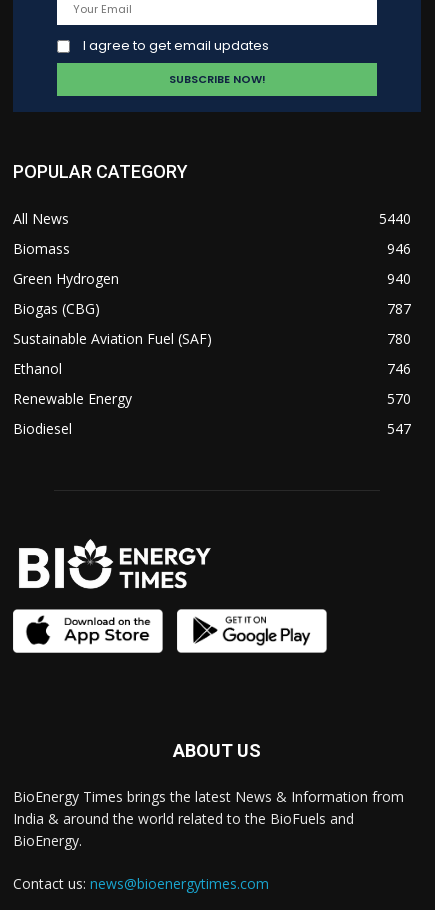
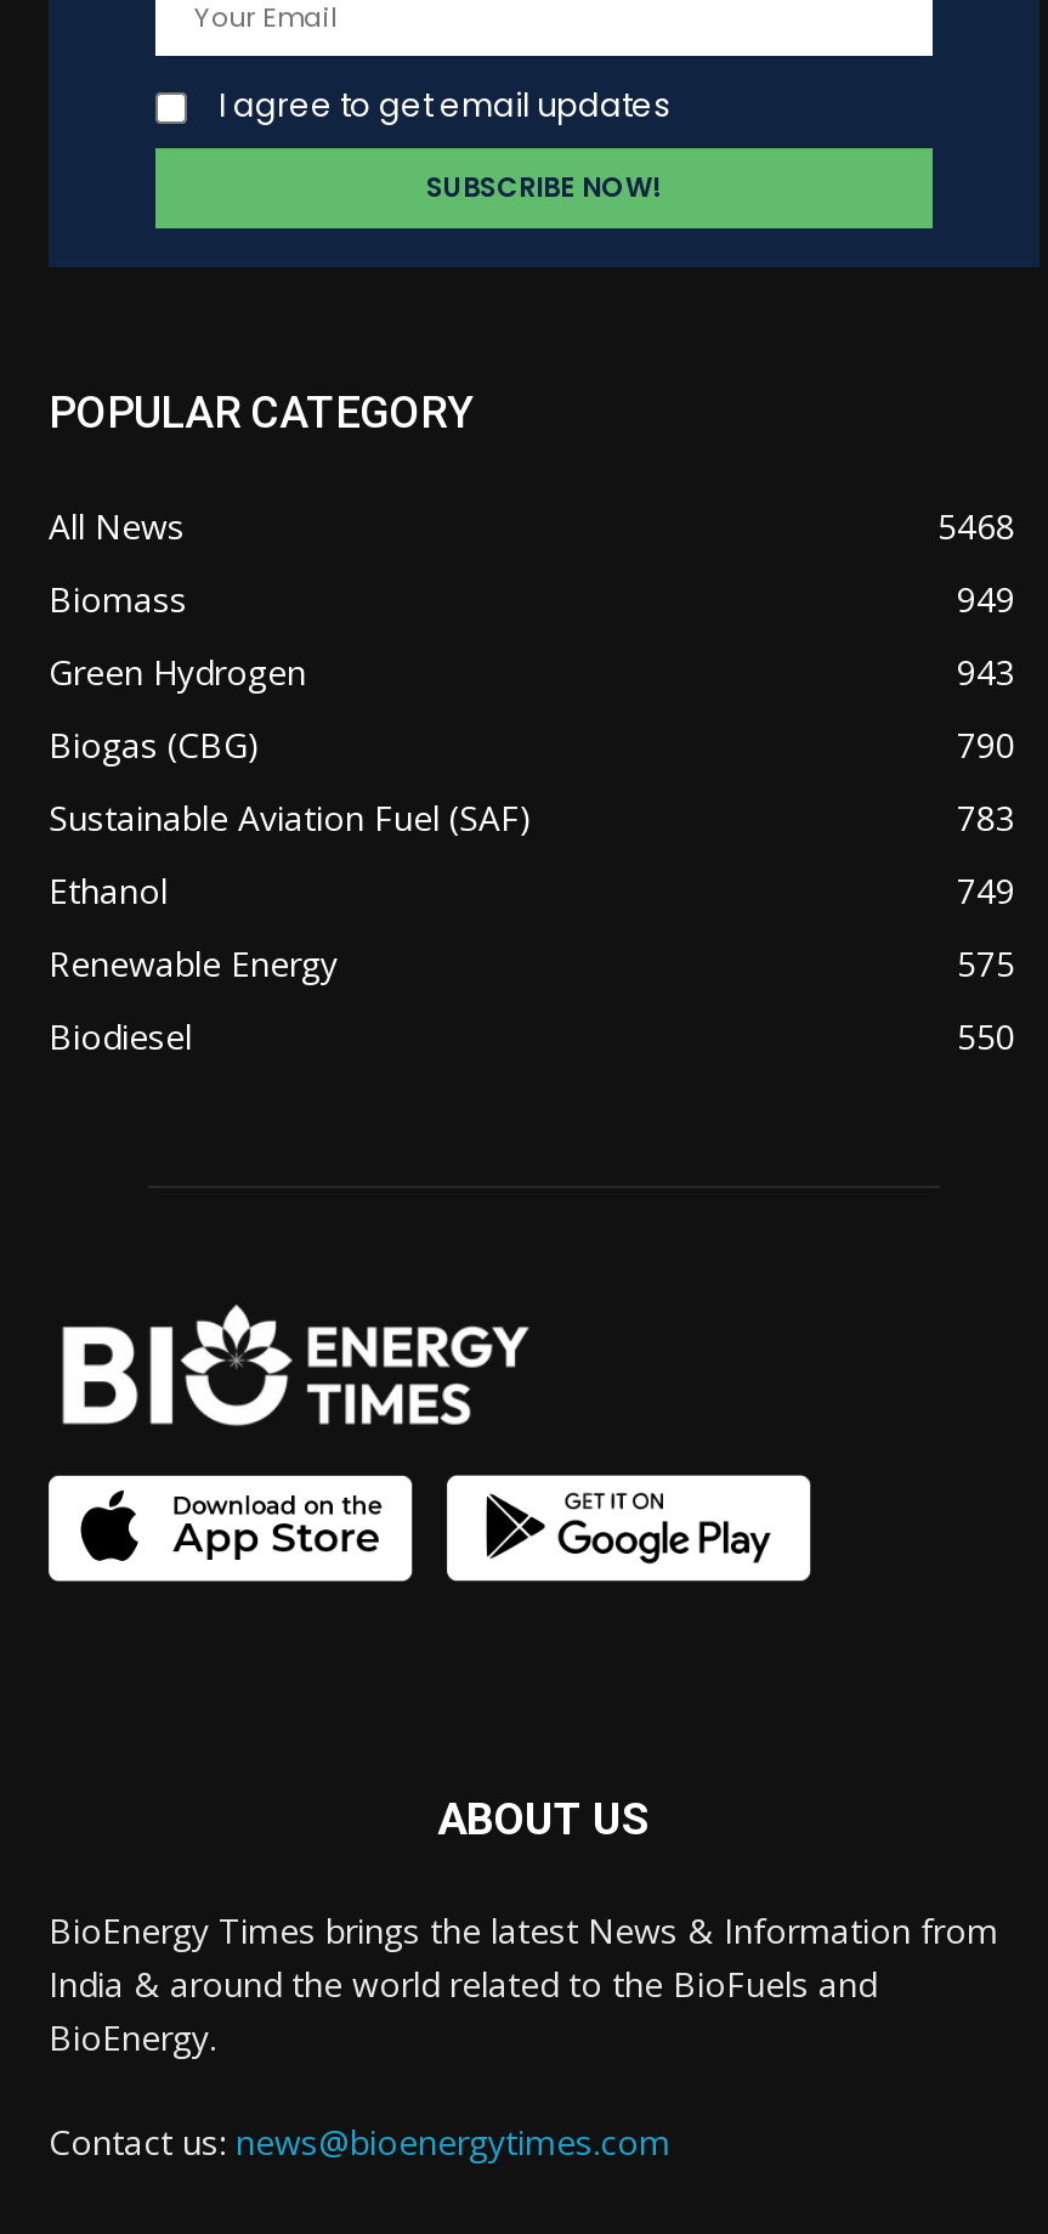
[379,209,411,228] 5440 -> [937,504,1015,550] 5468
[387,239,411,258] 946 -> [957,577,1015,623] 949
[387,269,411,288] 940 -> [957,650,1015,696] 943
[387,299,411,318] 787 -> [957,723,1015,769] 790
[387,329,411,348] 780 -> [957,795,1015,842] 783
[387,359,411,378] 746 -> [957,868,1015,914] 749
[387,389,411,408] 570 -> [957,941,1015,987] 575
[387,419,411,438] 547 -> [957,1014,1015,1060] 550

